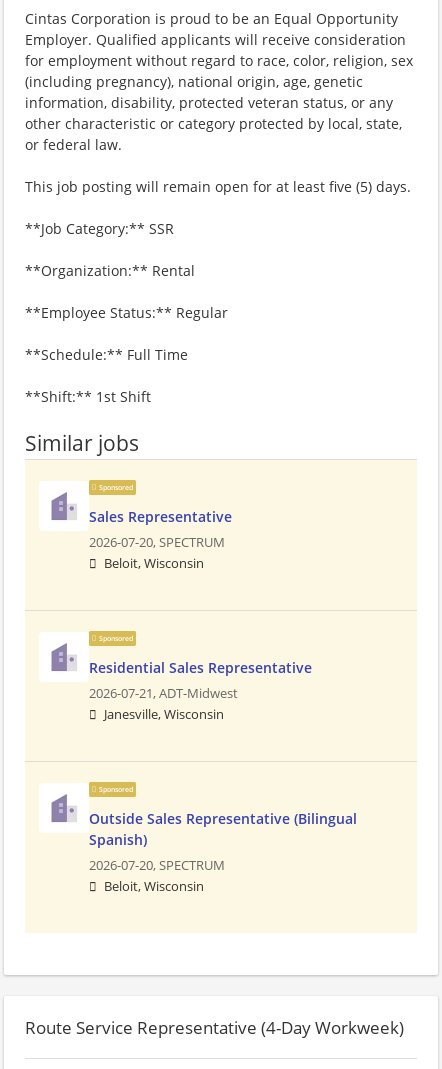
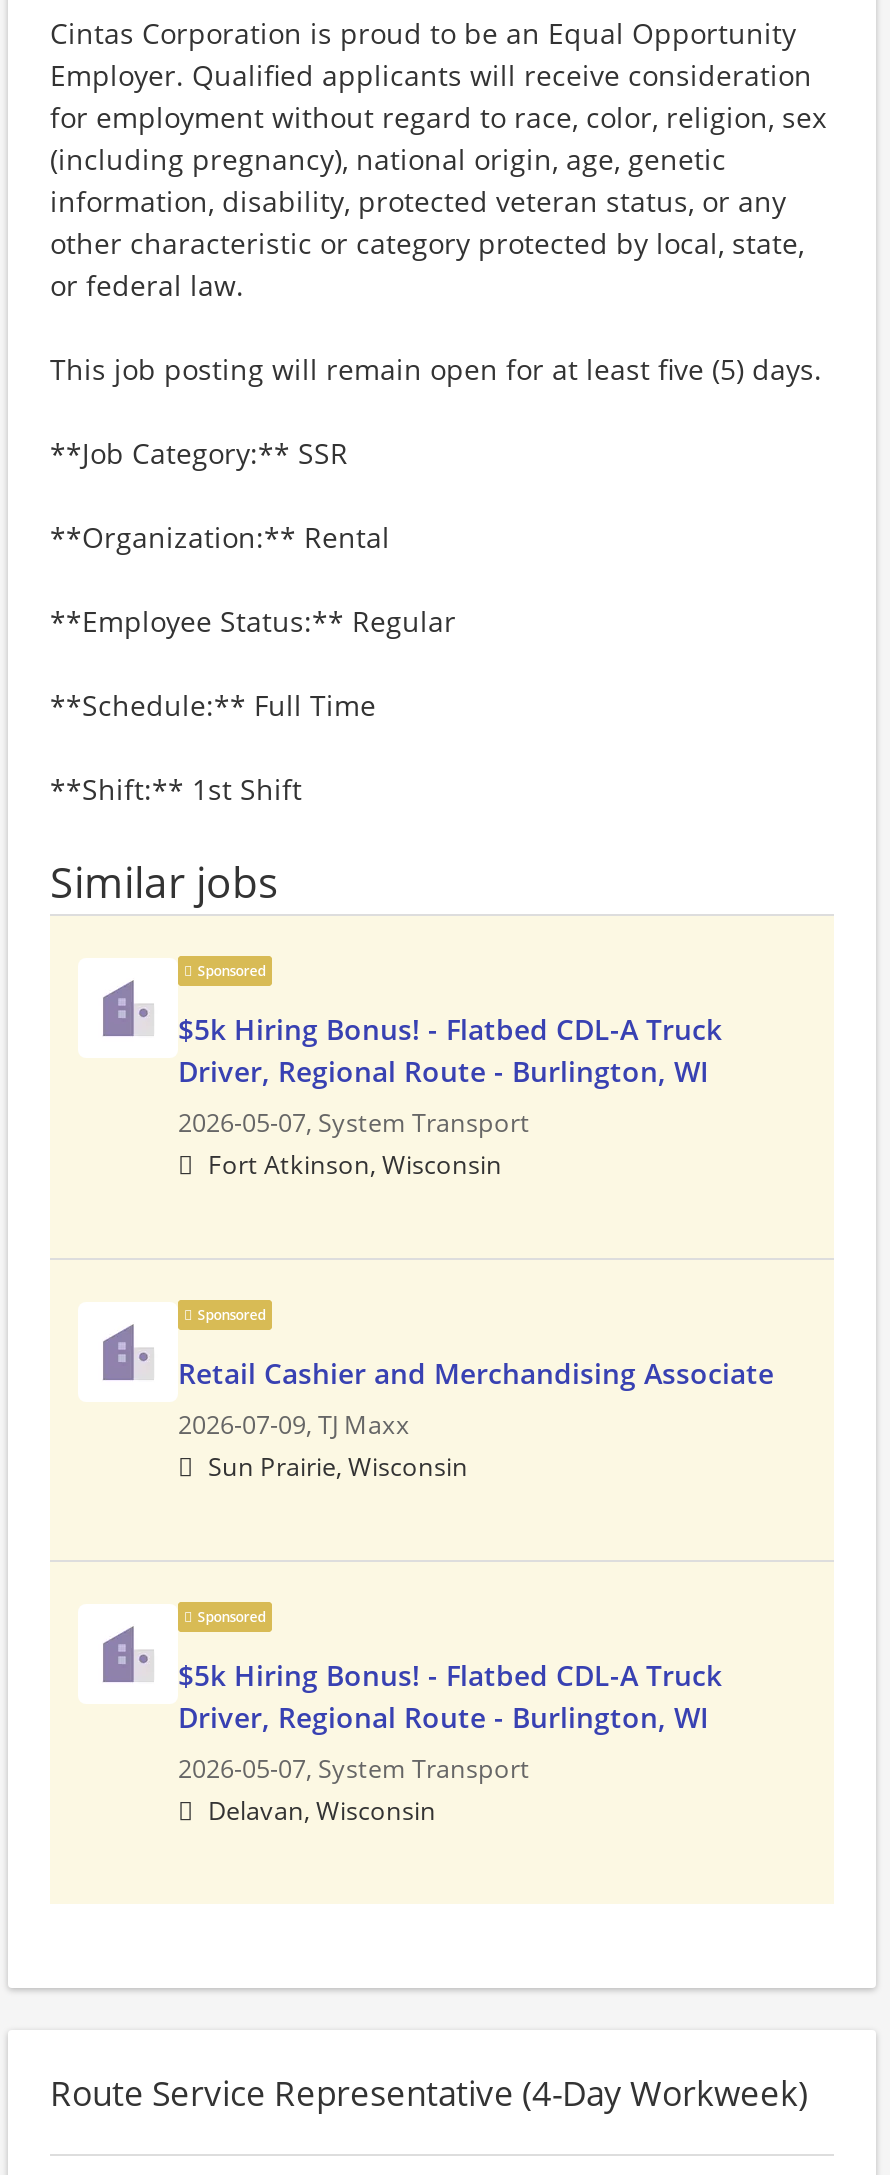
[89,507,232,572] Sales Representative | 2026-07-20, SPECTRUM | Beloit, Wisconsin -> [178,1010,722,1182] $5k Hiring Bonus! - Flatbed CDL-A Truck | Driver, Regional Route - Burlington, WI | 2026-05-07, System Transport | Fort Atkinson, Wisconsin
[89,658,312,723] Residential Sales Representative | 2026-07-21, ADT-Midwest | Janesville, Wisconsin -> [178,1354,774,1484] Retail Cashier and Merchandising Associate | 2026-07-09, TJ Maxx | Sun Prairie, Wisconsin
[89,809,357,895] Outside Sales Representative (Bilingual | Spanish) | 2026-07-20, SPECTRUM | Beloit, Wisconsin -> [178,1656,722,1828] $5k Hiring Bonus! - Flatbed CDL-A Truck | Driver, Regional Route - Burlington, WI | 2026-05-07, System Transport | Delavan, Wisconsin

